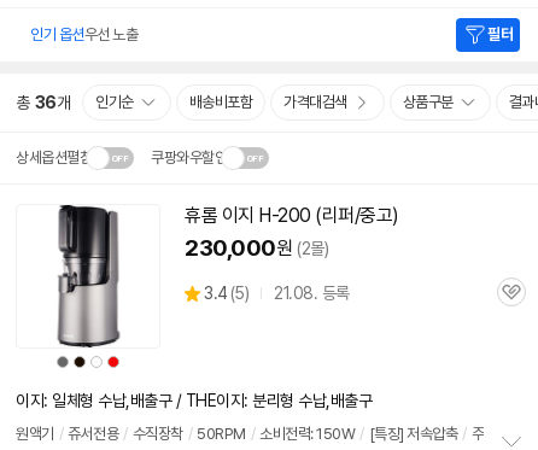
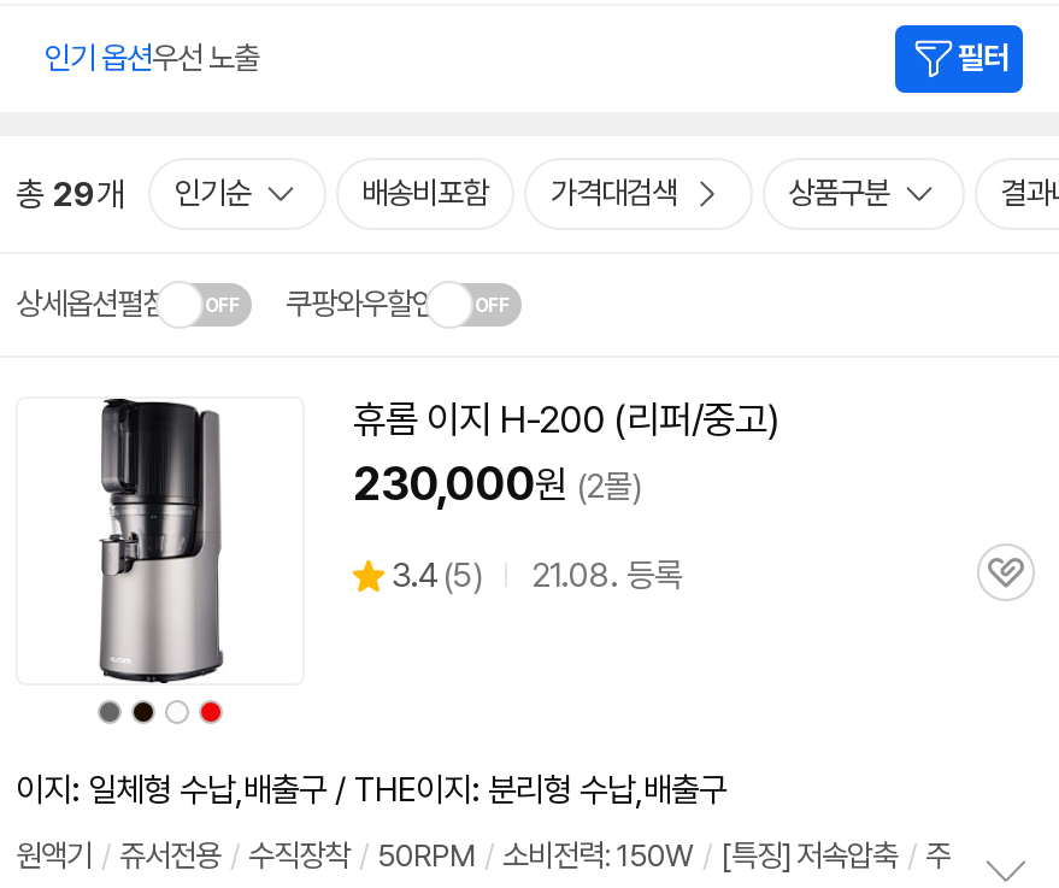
[16,93,133,112] 총 36개 인기순 -> [16,175,251,213] 총 29개 인기순

